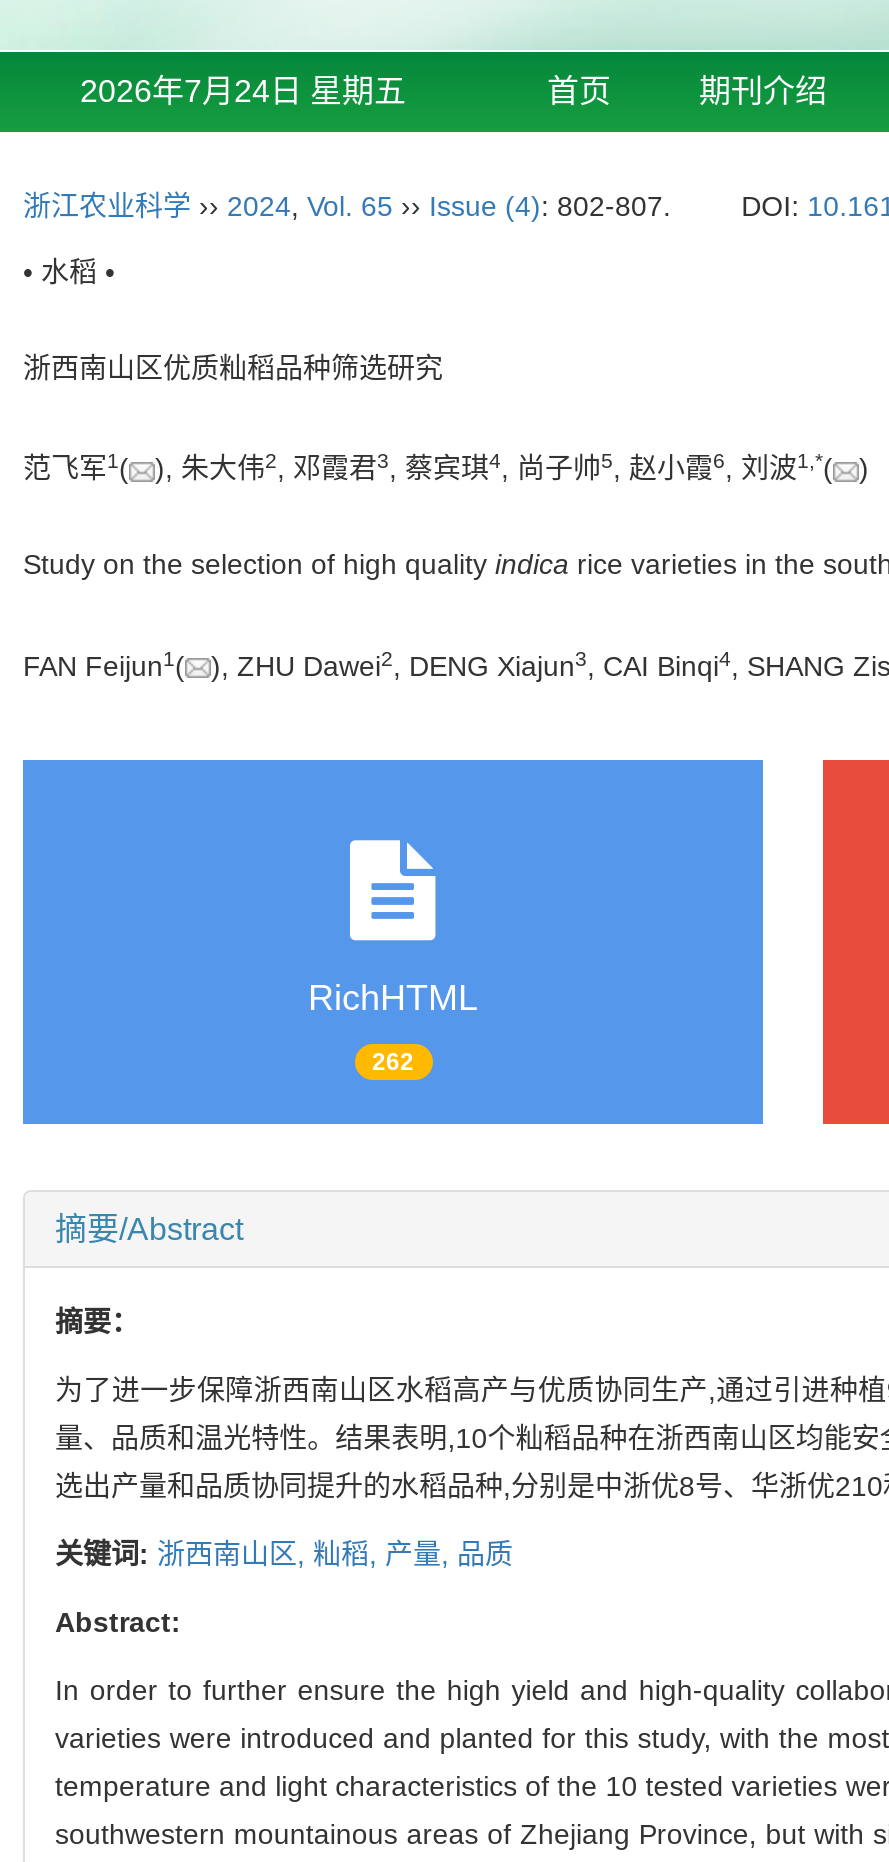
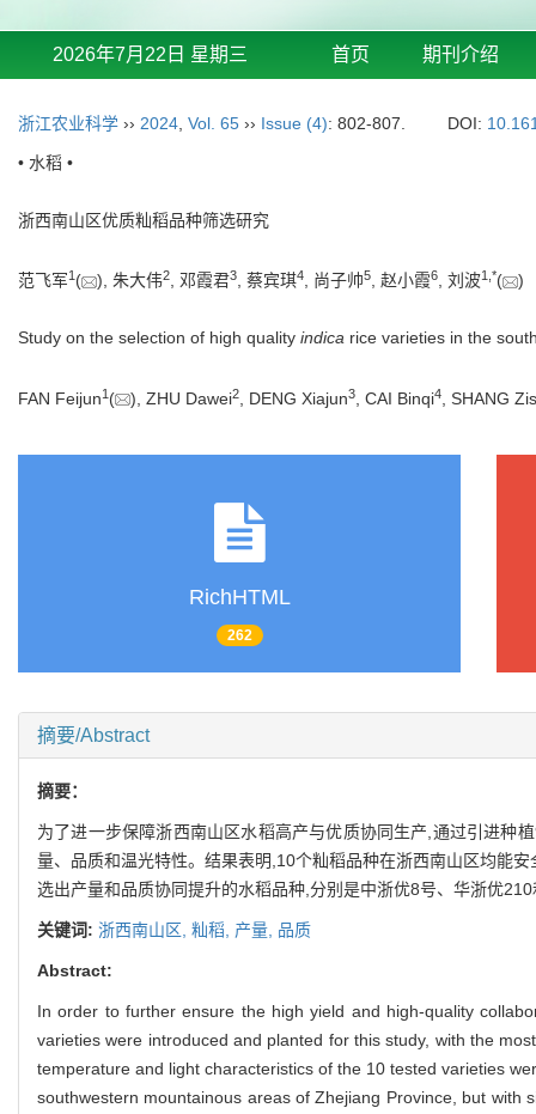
[80,74,406,108] 2026年7月24日 星期五 -> [52,44,247,65] 2026年7月22日 星期三

